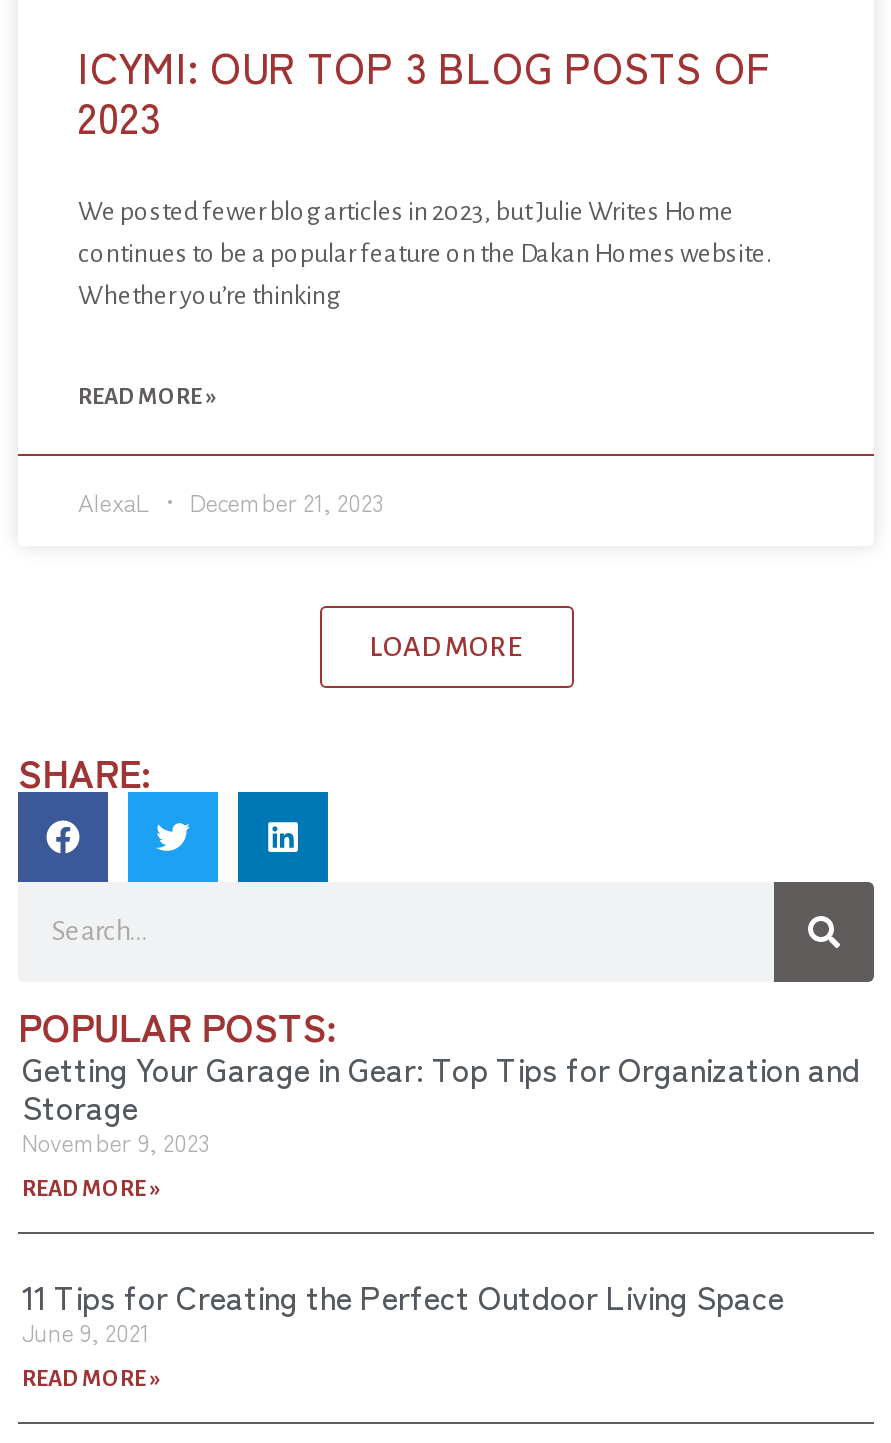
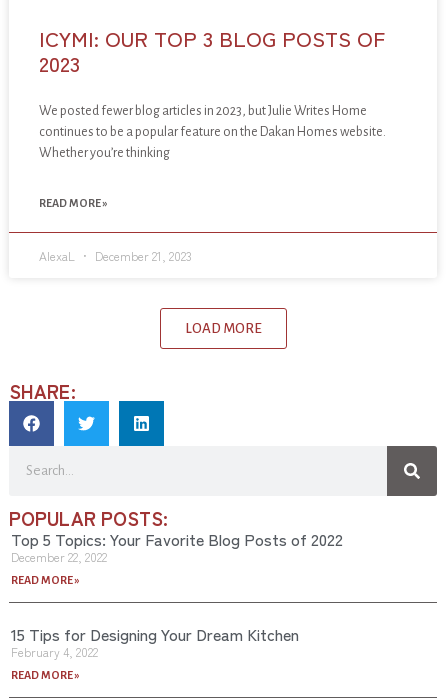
[22,1044,860,1158] Getting Your Garage in Gear: Top Tips for Organization and | Storage | November 9, 2023 -> [11,527,343,565] Top 5 Topics: Your Favorite Blog Posts of 2022 | December 22, 2022
[22,1272,784,1348] 11 Tips for Creating the Perfect Outdoor Living Space | June 9, 2021 -> [11,622,299,660] 15 Tips for Designing Your Dream Kitchen | February 4, 2022

